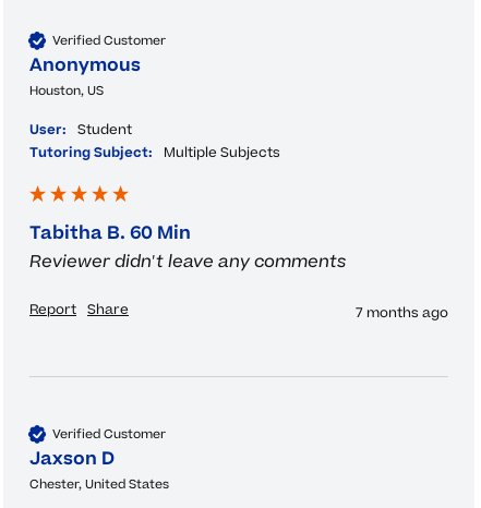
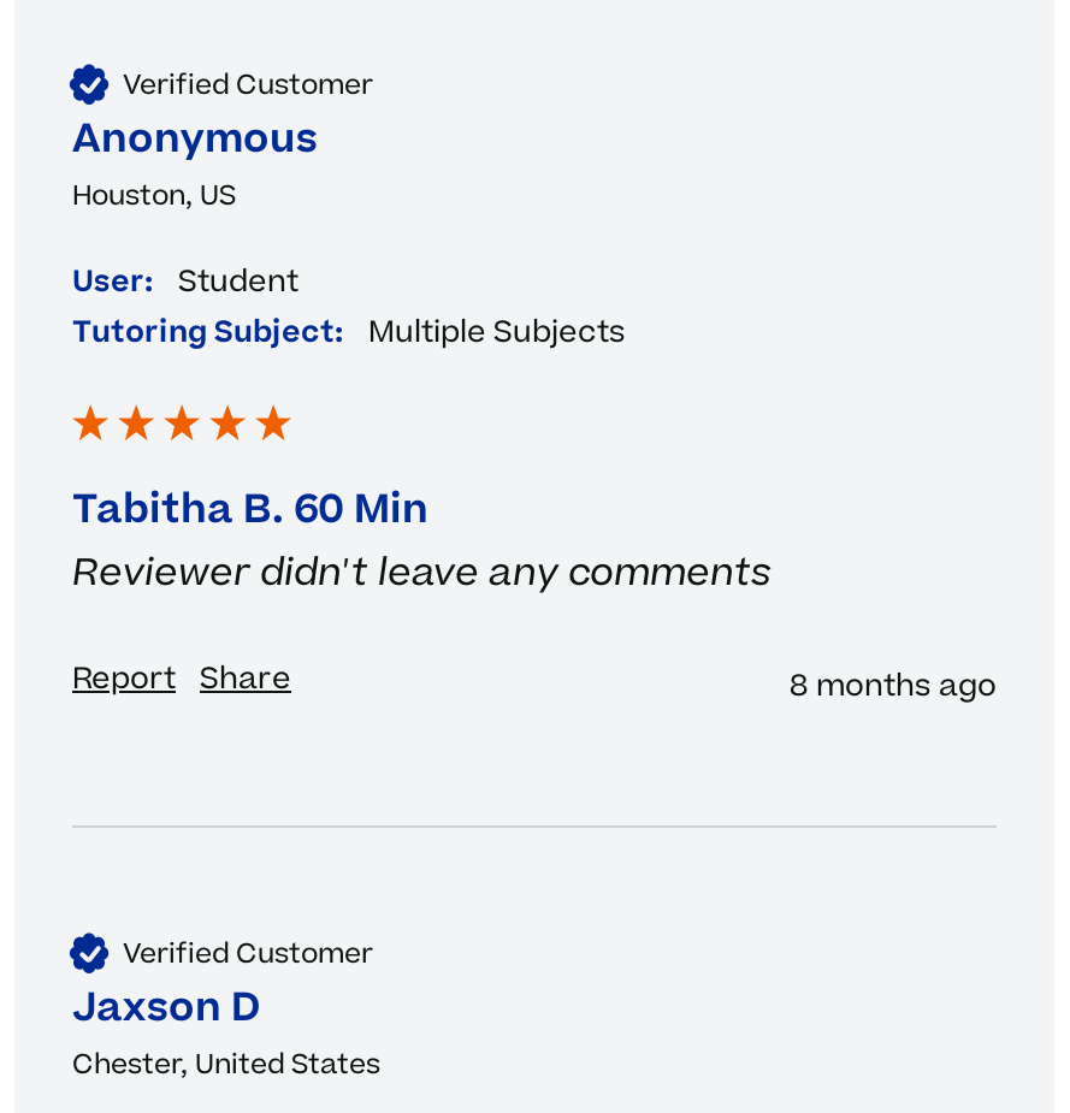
[356,303,448,323] 7 months ago -> [790,664,997,708] 8 months ago

